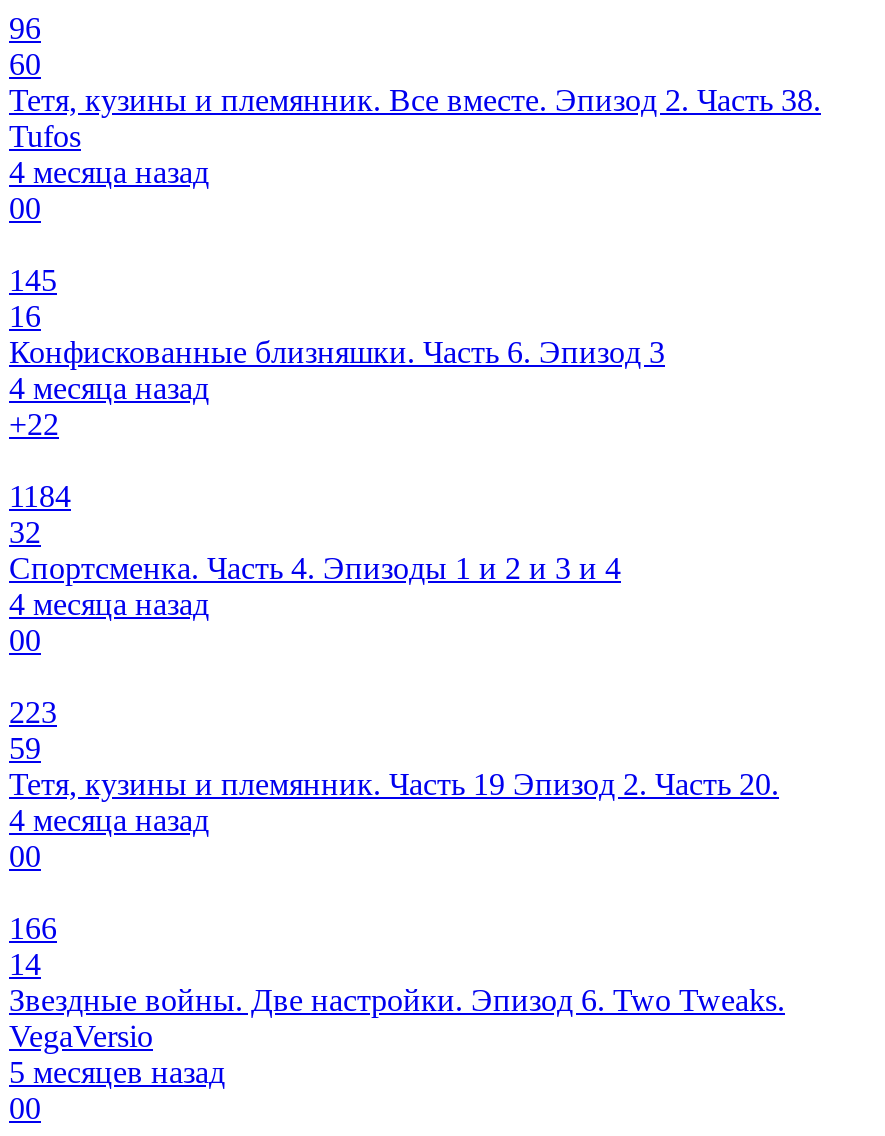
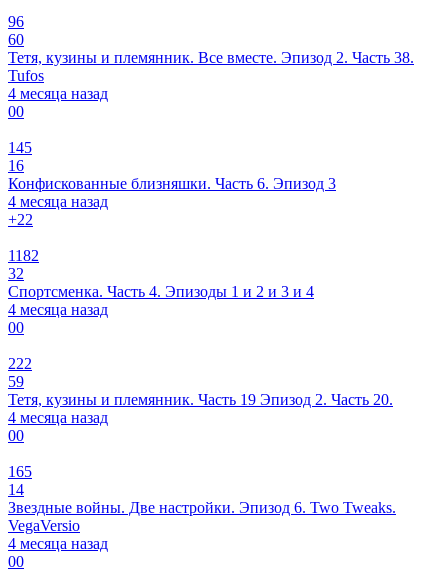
[9,479,71,513] 1184 -> [8,247,39,264] 1182
[9,695,57,729] 223 -> [8,355,32,372] 222
[9,911,57,945] 166 -> [8,463,32,480] 165
[9,1055,225,1089] 5 месяцев назад -> [8,535,108,552] 4 месяца назад

